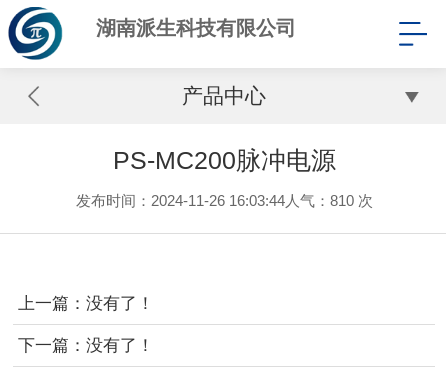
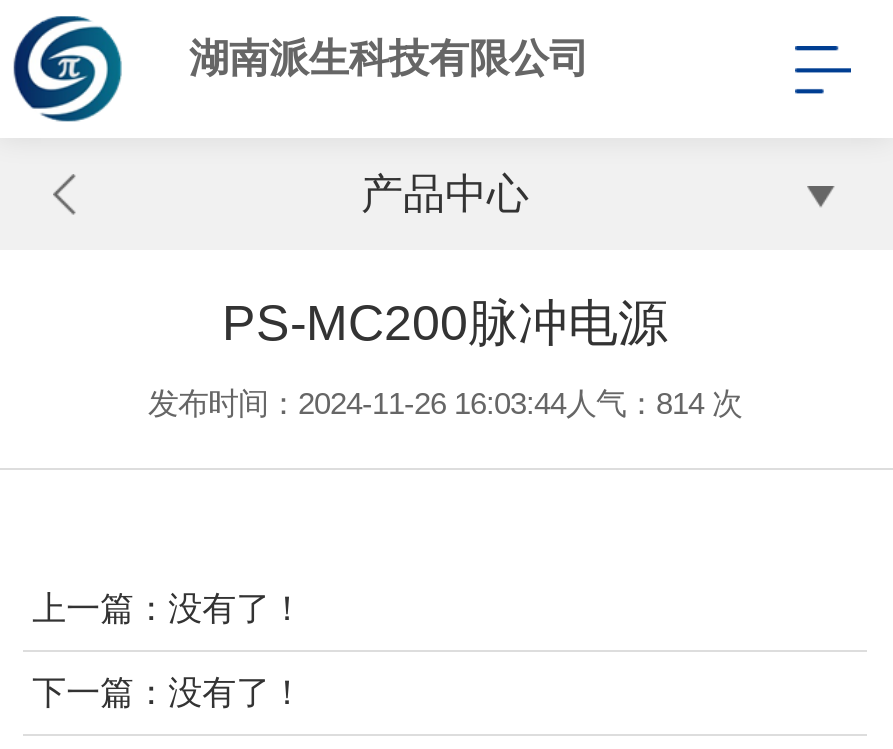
[75,192,372,209] 发布时间：2024-11-26 16:03:44人气：810 次 -> [148,386,742,420] 发布时间：2024-11-26 16:03:44人气：814 次

